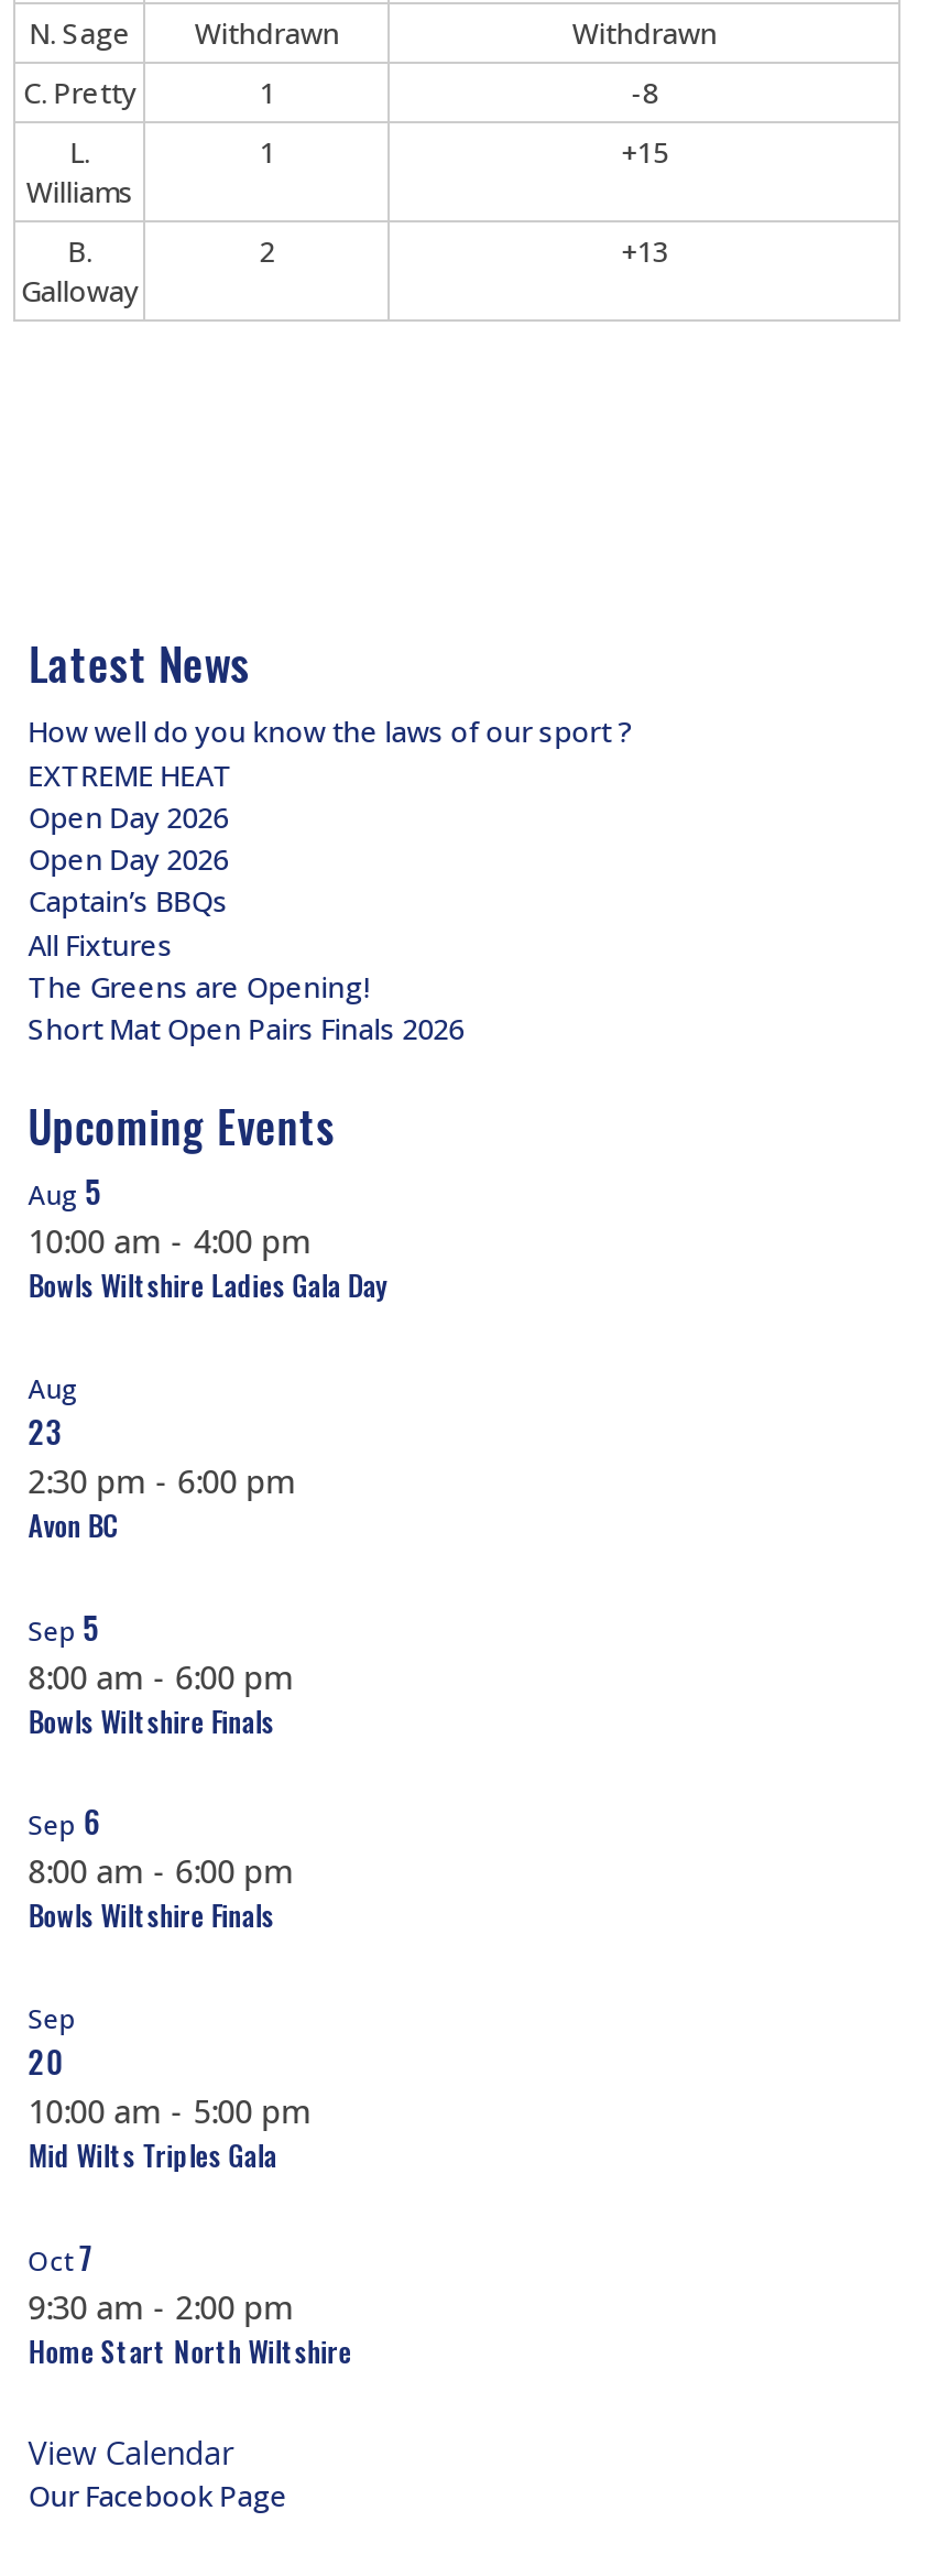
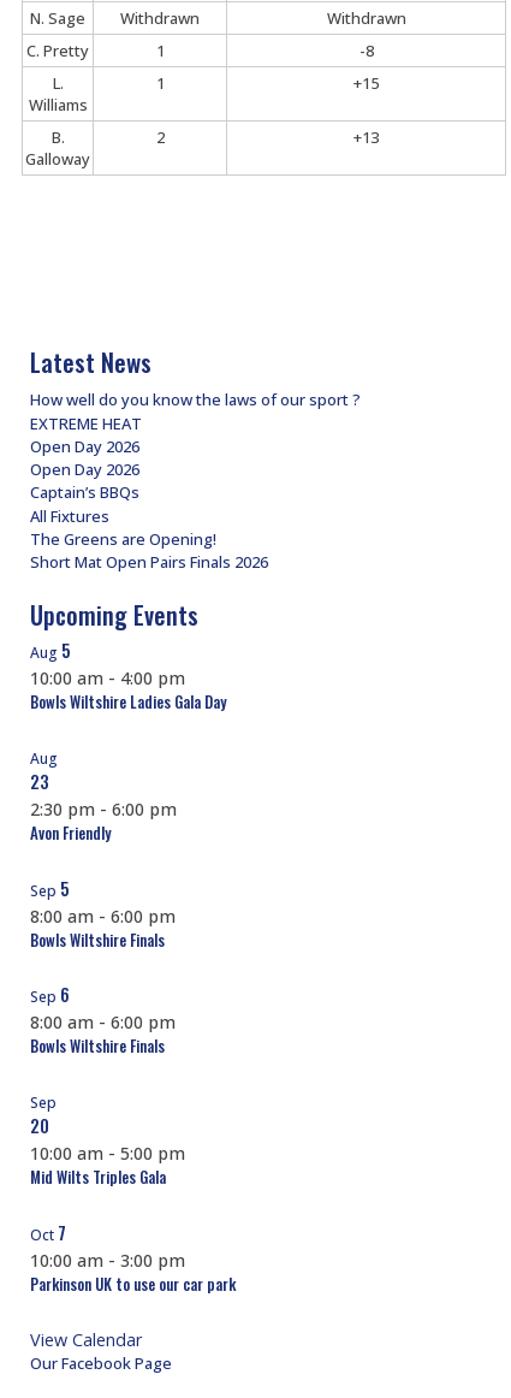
[28,1504,118,1546] Avon BC -> [30,821,110,844] Avon Friendly
[28,2286,352,2372] 9:30 am - 2:00 pm | Home Start North Wiltshire -> [30,1249,235,1296] 10:00 am - 3:00 pm | Parkinson UK to use our car park

